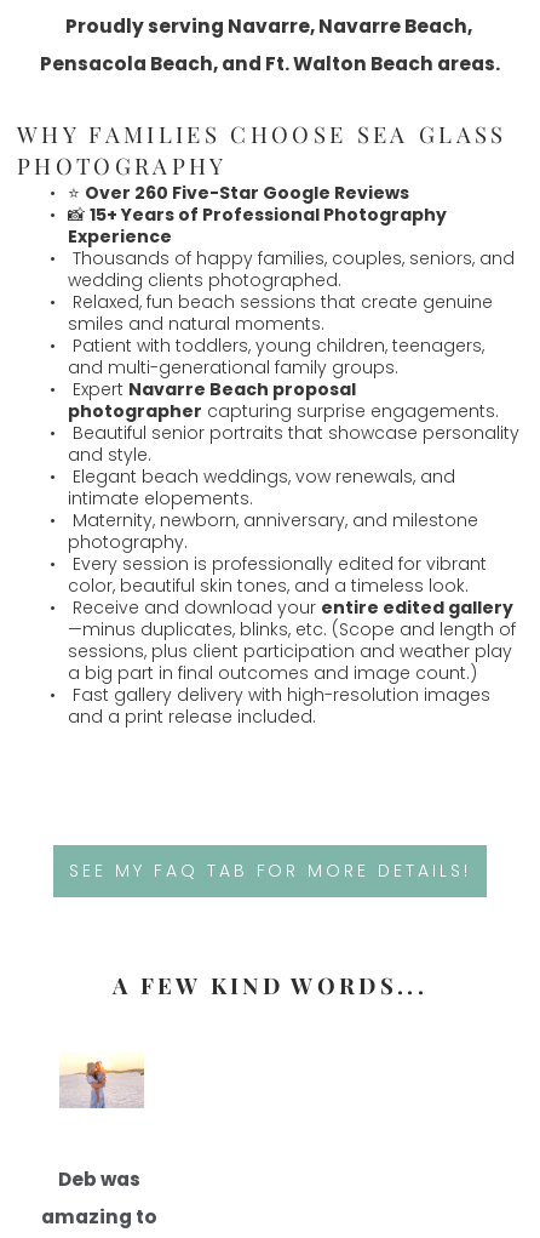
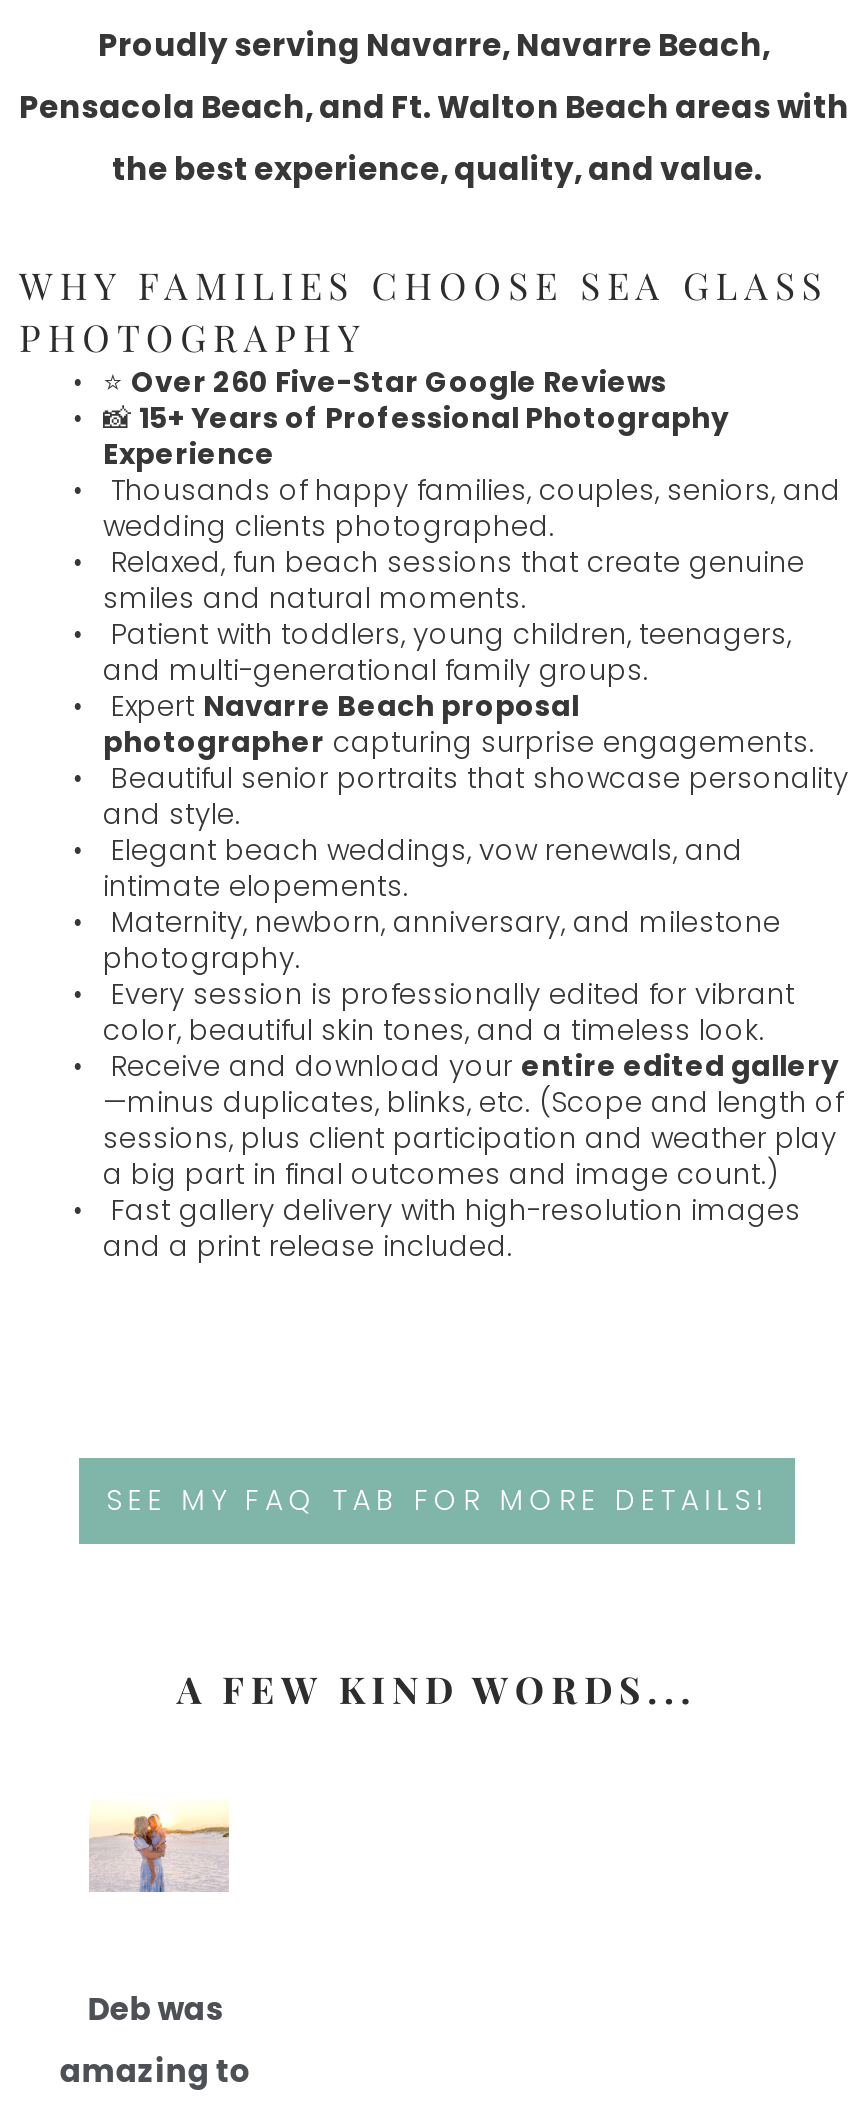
[40,51,500,77] Pensacola Beach, and Ft. Walton Beach areas. -> [19,86,849,190] Pensacola Beach, and Ft. Walton Beach areas with | the best experience, quality, and value.

